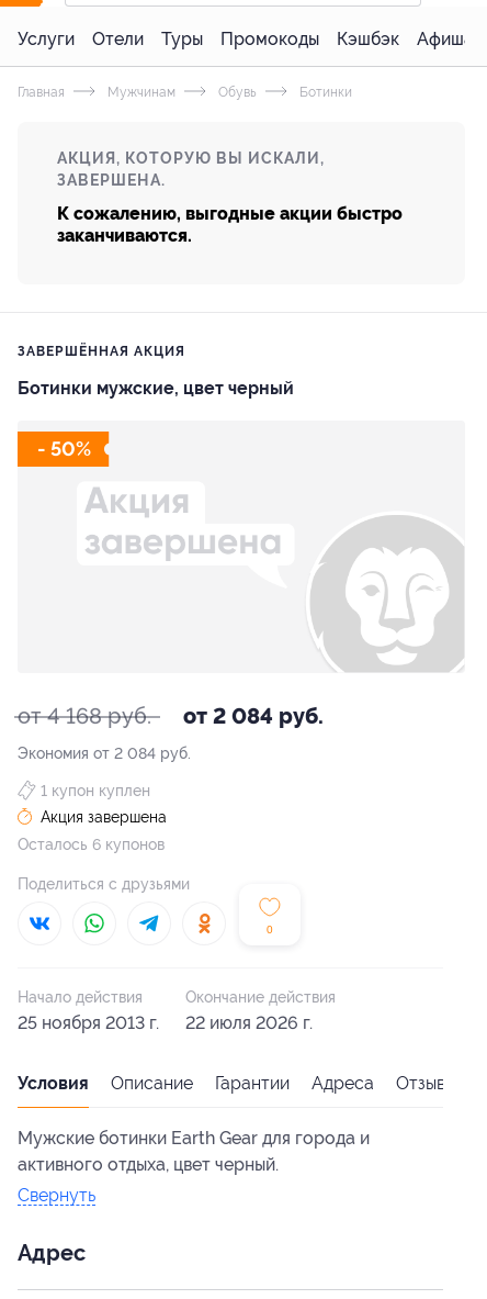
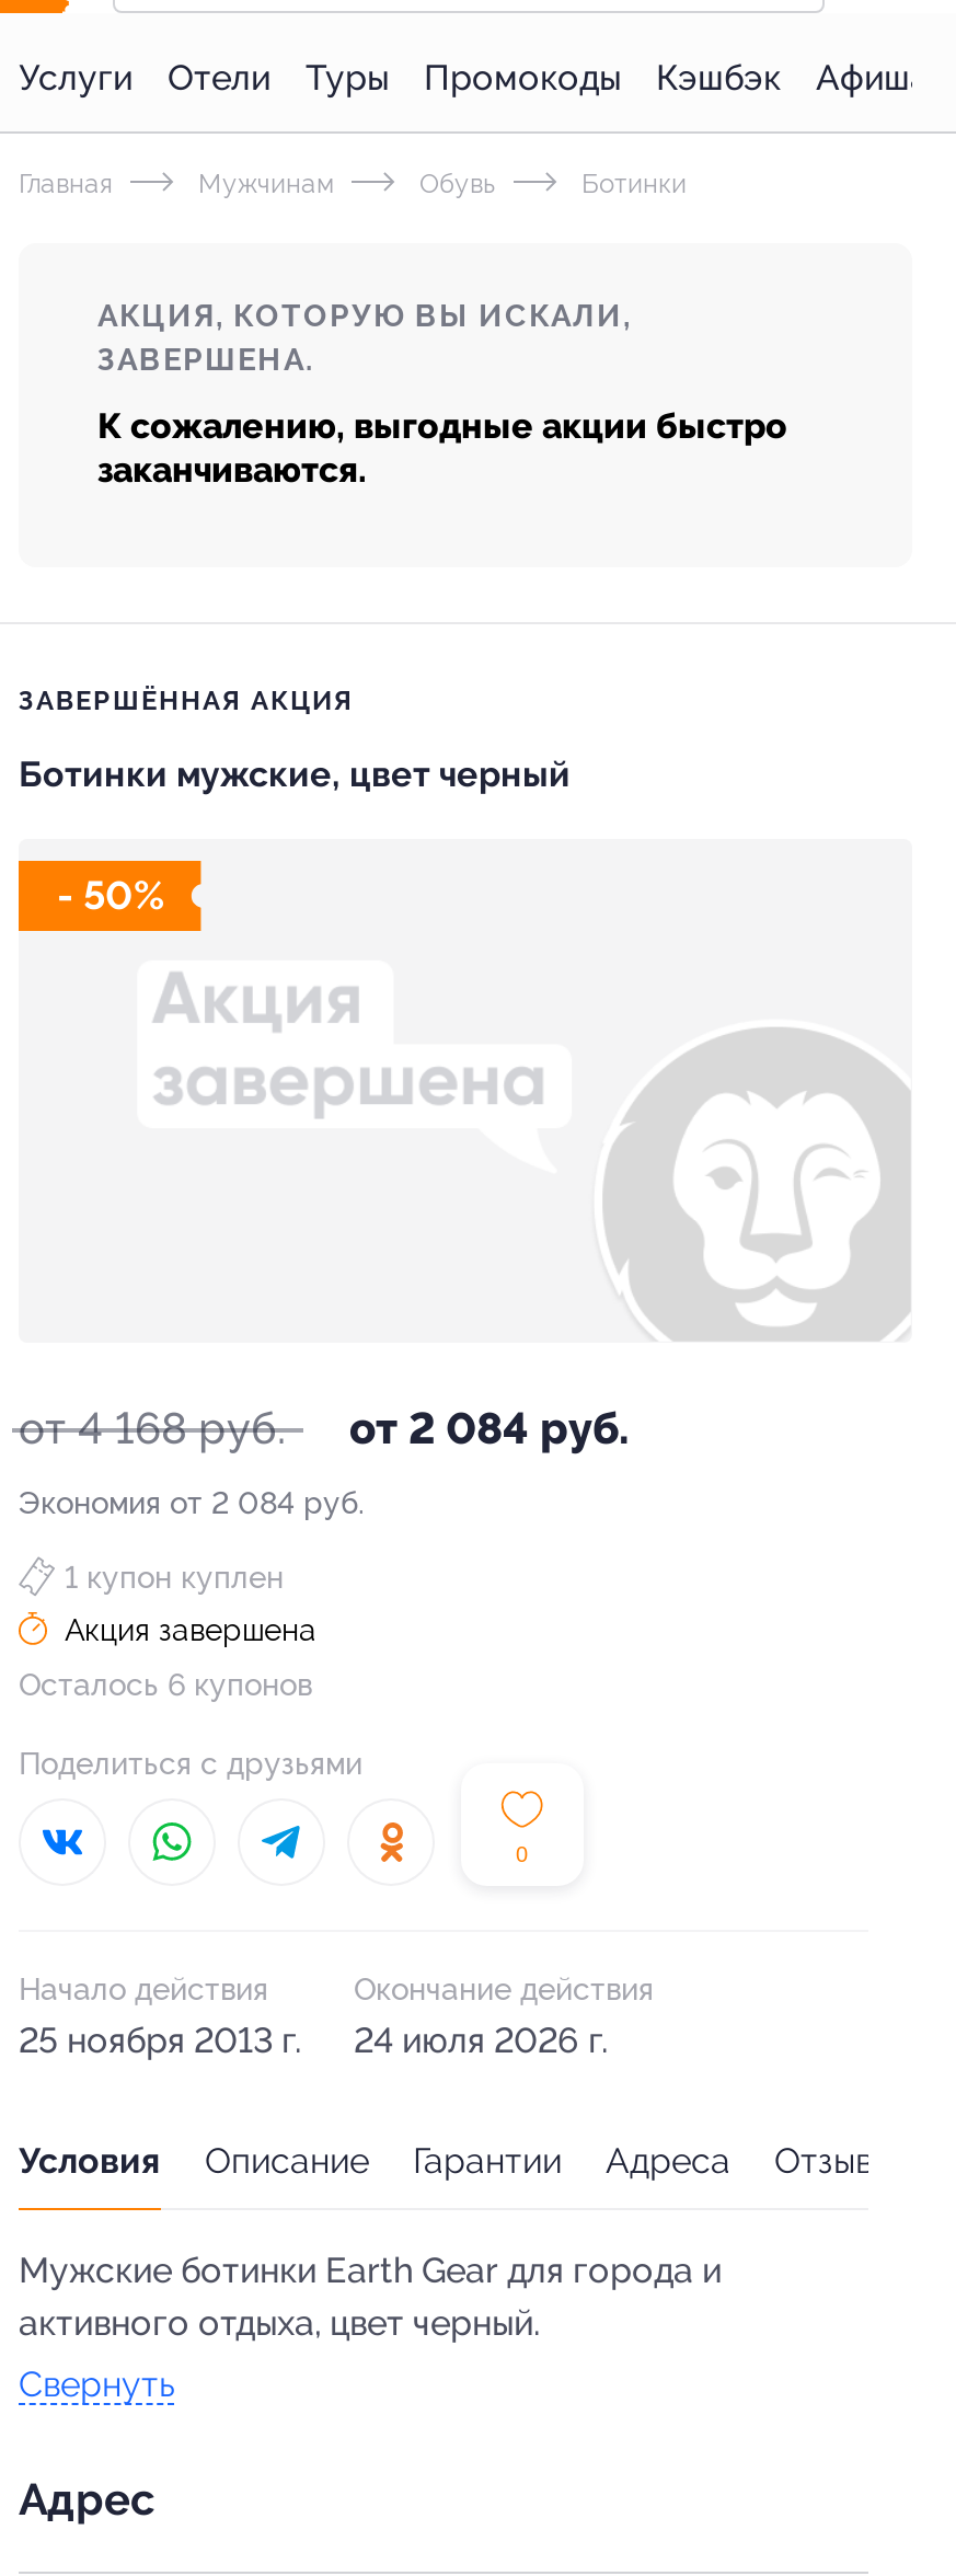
[18,1012,313,1033] 25 ноября 2013 г. 22 июля 2026 г. -> [19,2019,608,2060] 25 ноября 2013 г. 24 июля 2026 г.

